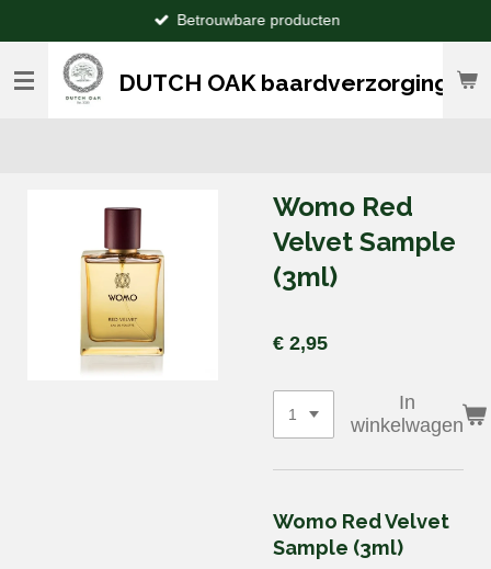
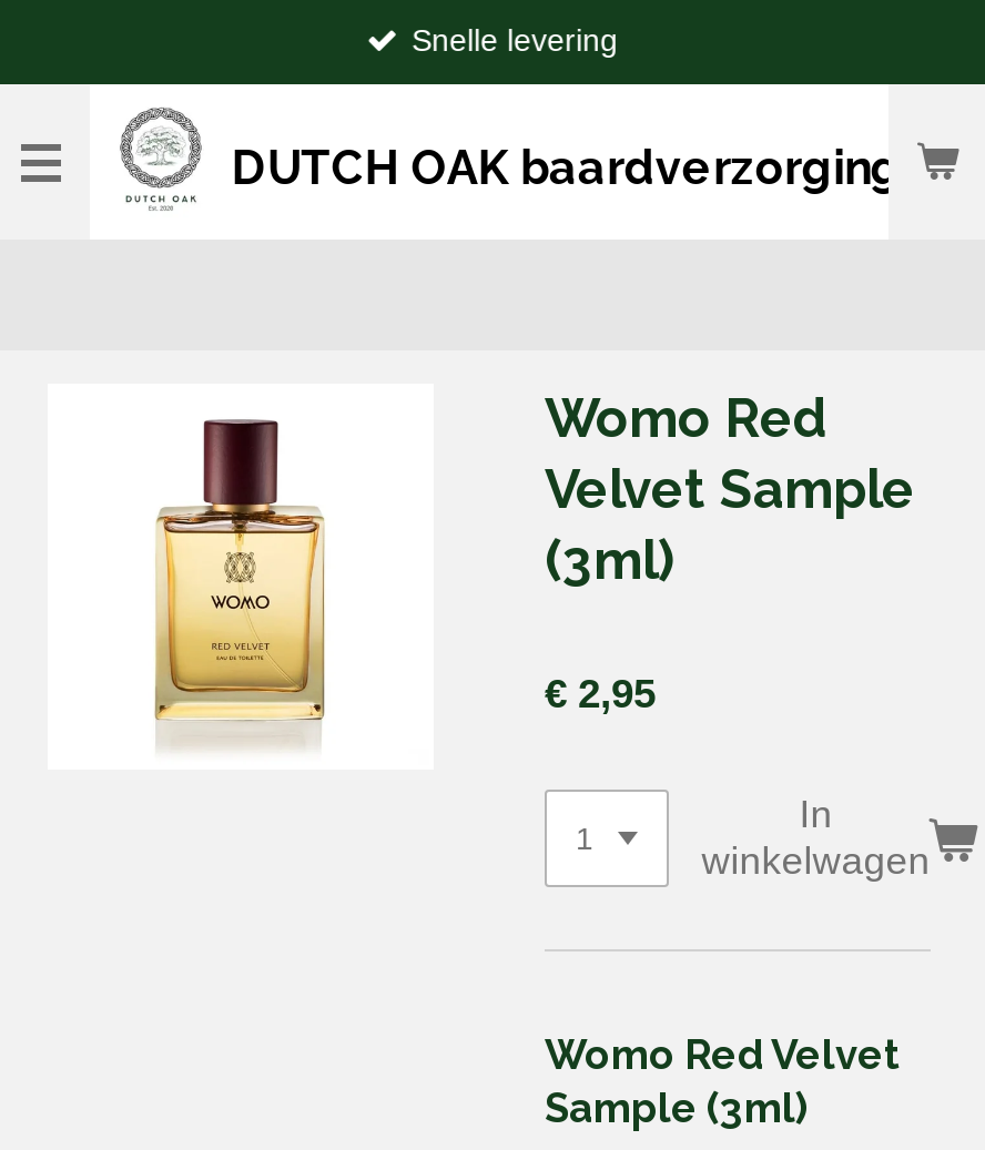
[176,11,340,29] Betrouwbare producten -> [412,23,618,59] Snelle levering

